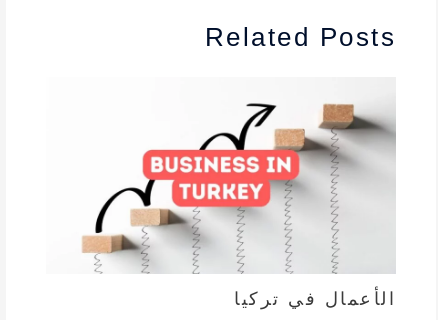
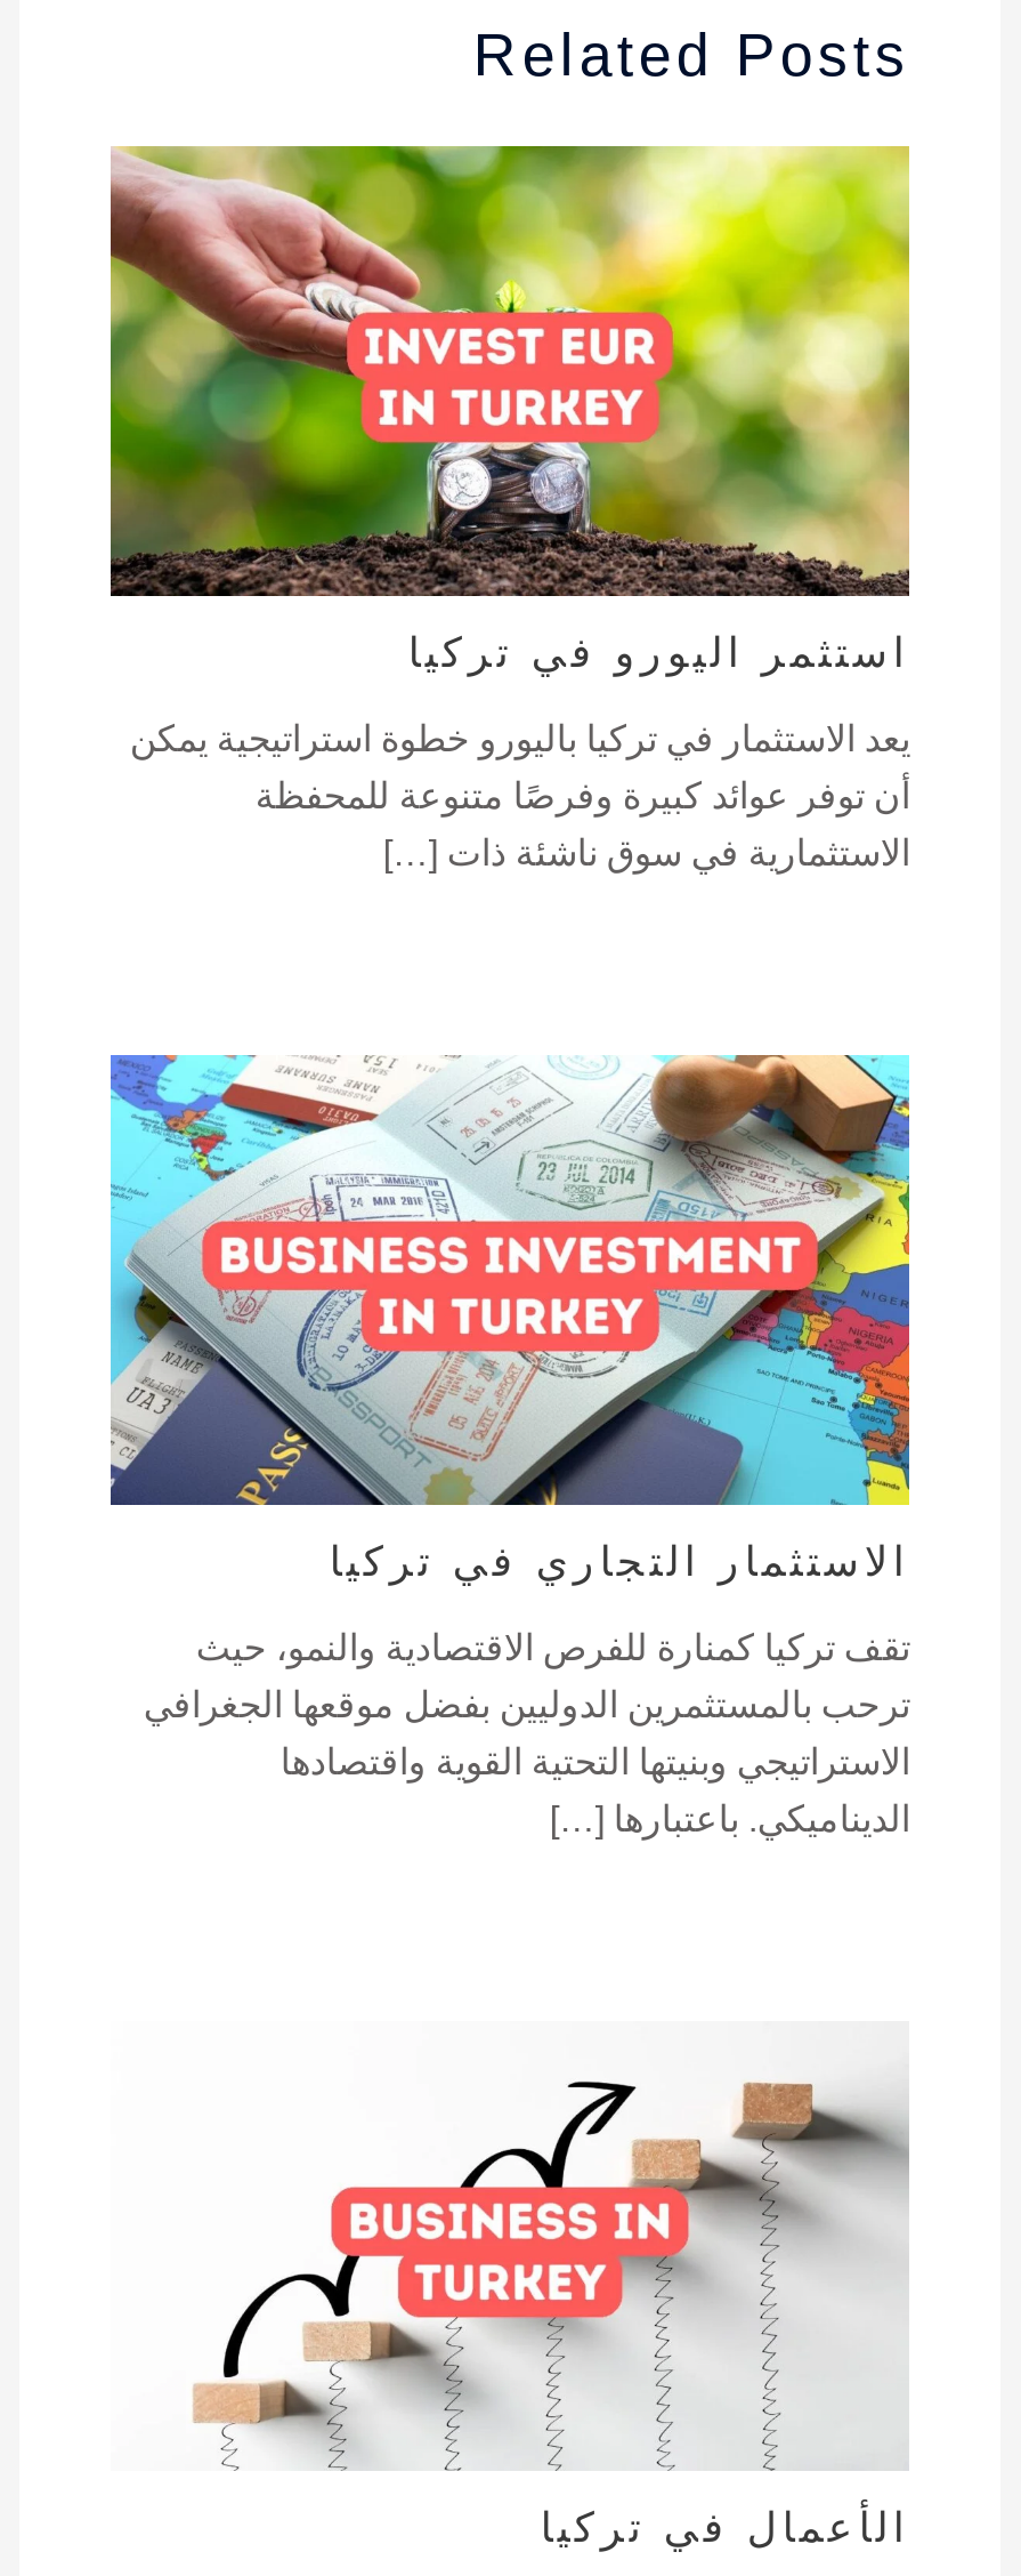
none -> [108,144,911,873] [image] | استثمر اليورو في تركيا | يعد الاستثمار في تركيا باليورو خطوة استراتيجية يمكن | أن توفر عوائد كبيرة وفرصًا متنوعة للمحفظة | الاستثمارية في سوق ناشئة ذات […]
none -> [108,1053,911,1839] [image] | الاستثمار التجاري في تركيا | تقف تركيا كمنارة للفرص الاقتصادية والنمو، حيث | ترحب بالمستثمرين الدوليين بفضل موقعها الجغرافي | الاستراتيجي وبنيتها التحتية القوية واقتصادها | الديناميكي. باعتبارها […]

